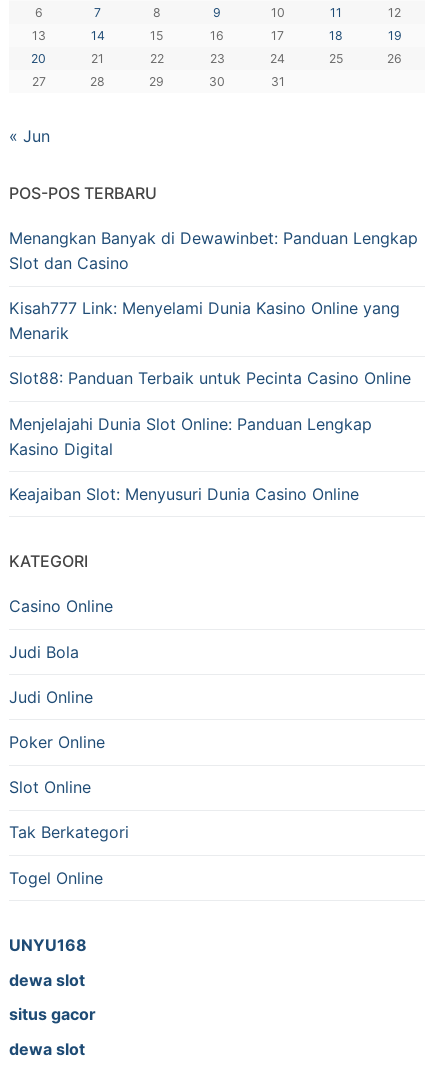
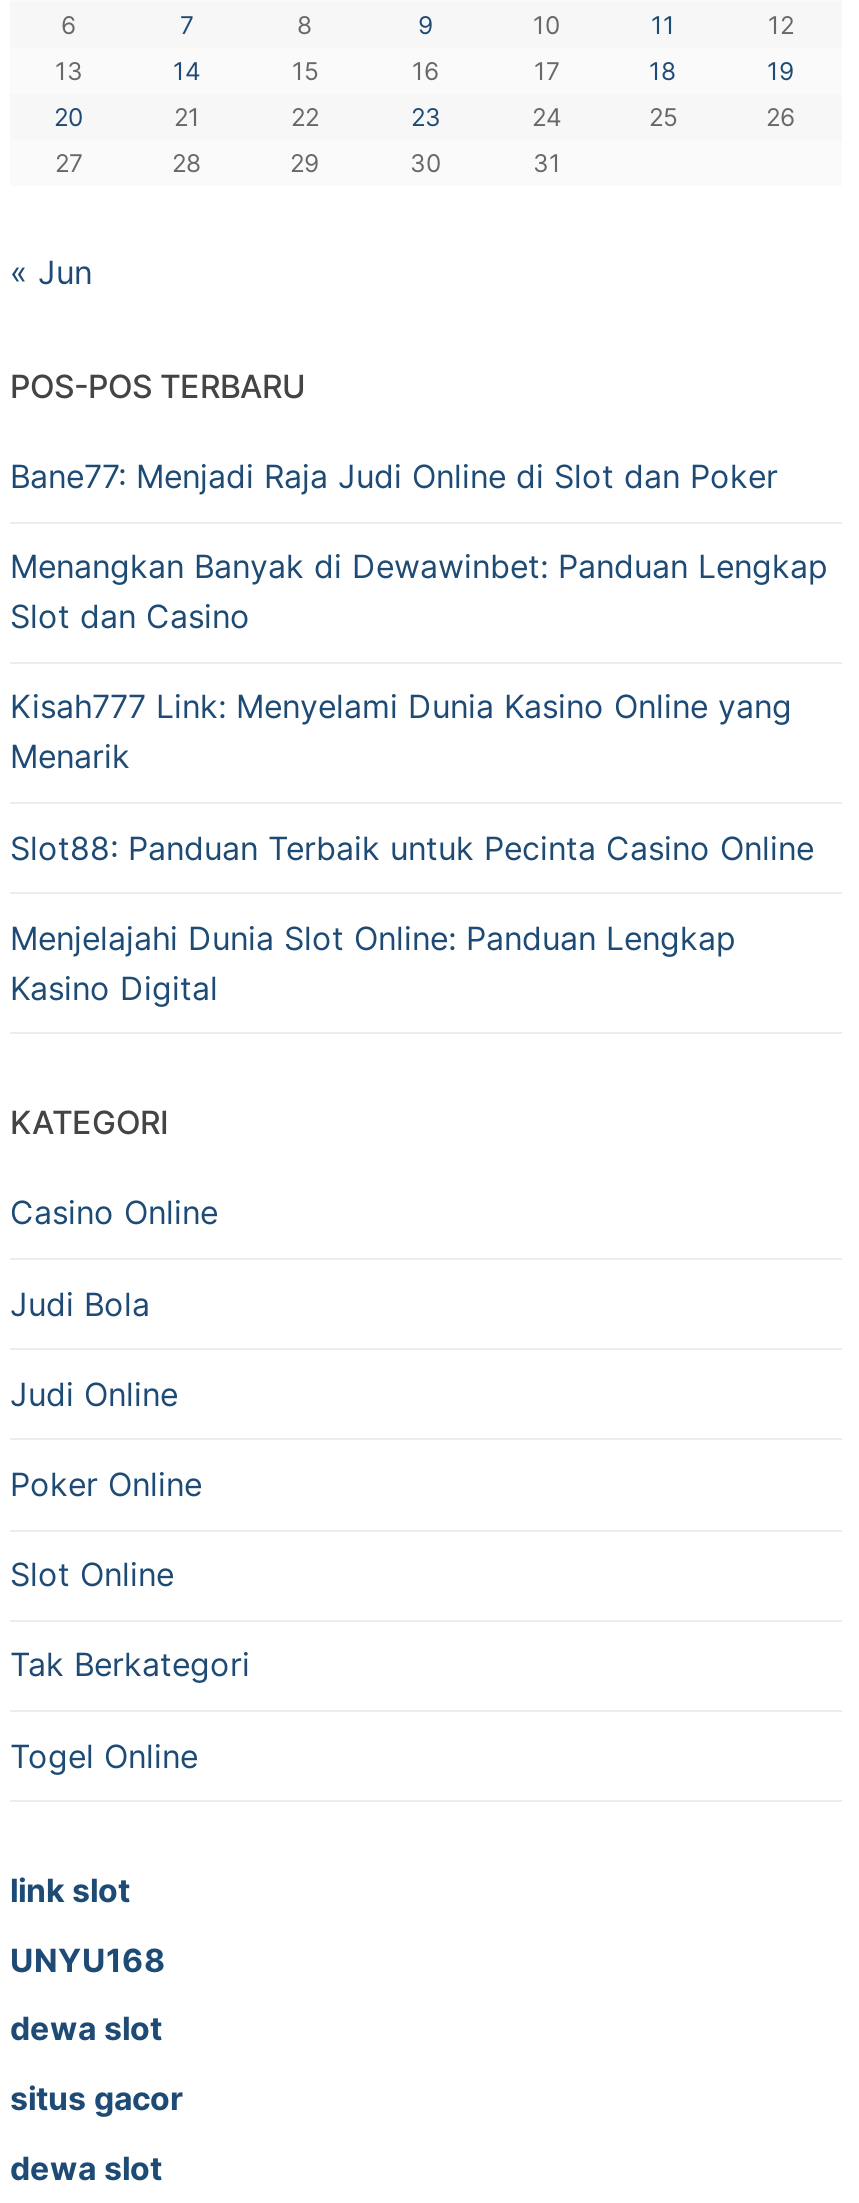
none -> [10,456,778,496] Bane77: Menjadi Raja Judi Online di Slot dan Poker
[9,484,359,504] Keajaiban Slot: Menyusuri Dunia Casino Online -> none
none -> [10,1870,130,1910] link slot

